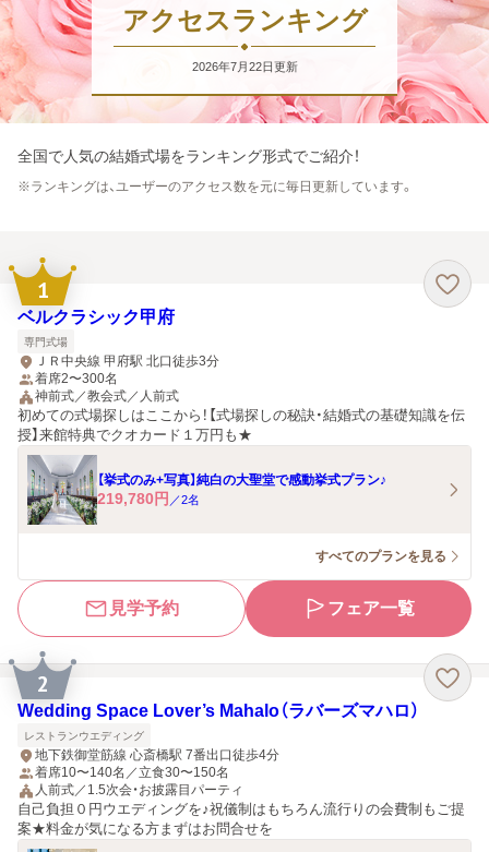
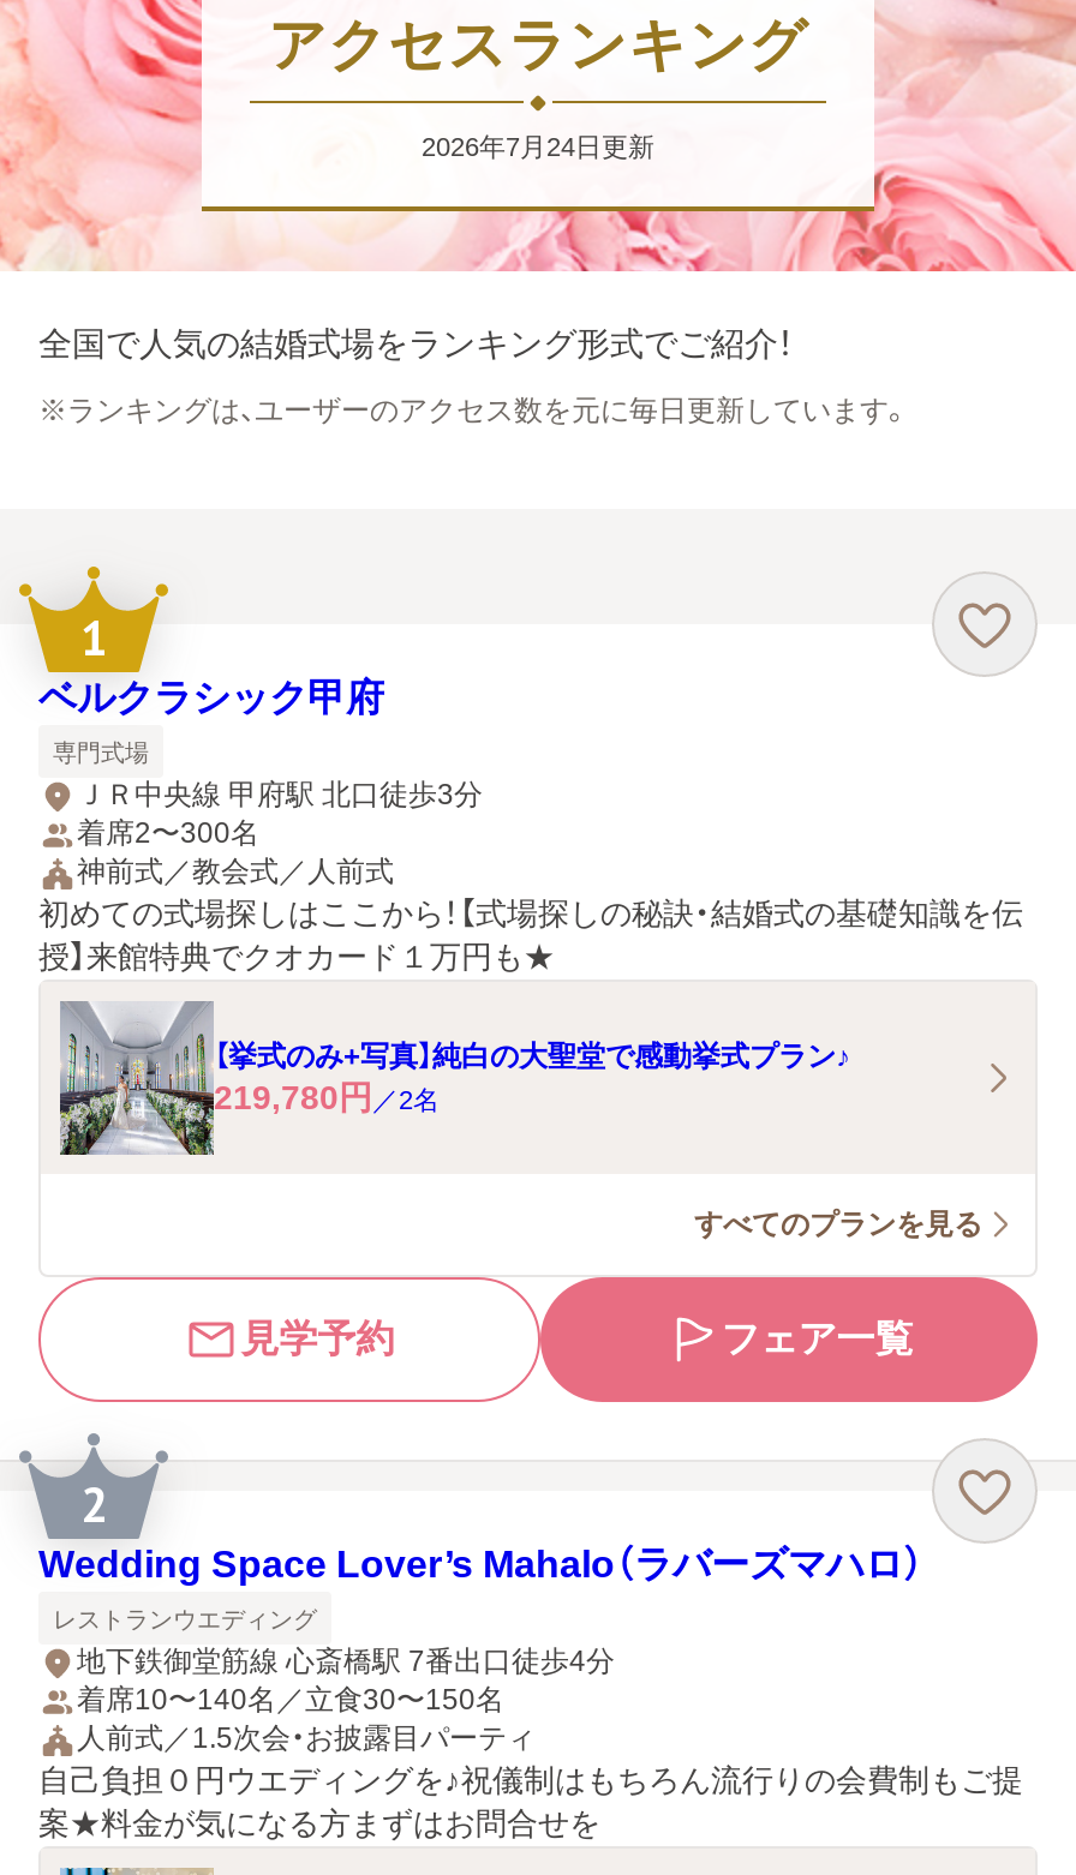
[192,59,297,73] 2026年7月22日更新 -> [422,131,654,160] 2026年7月24日更新

